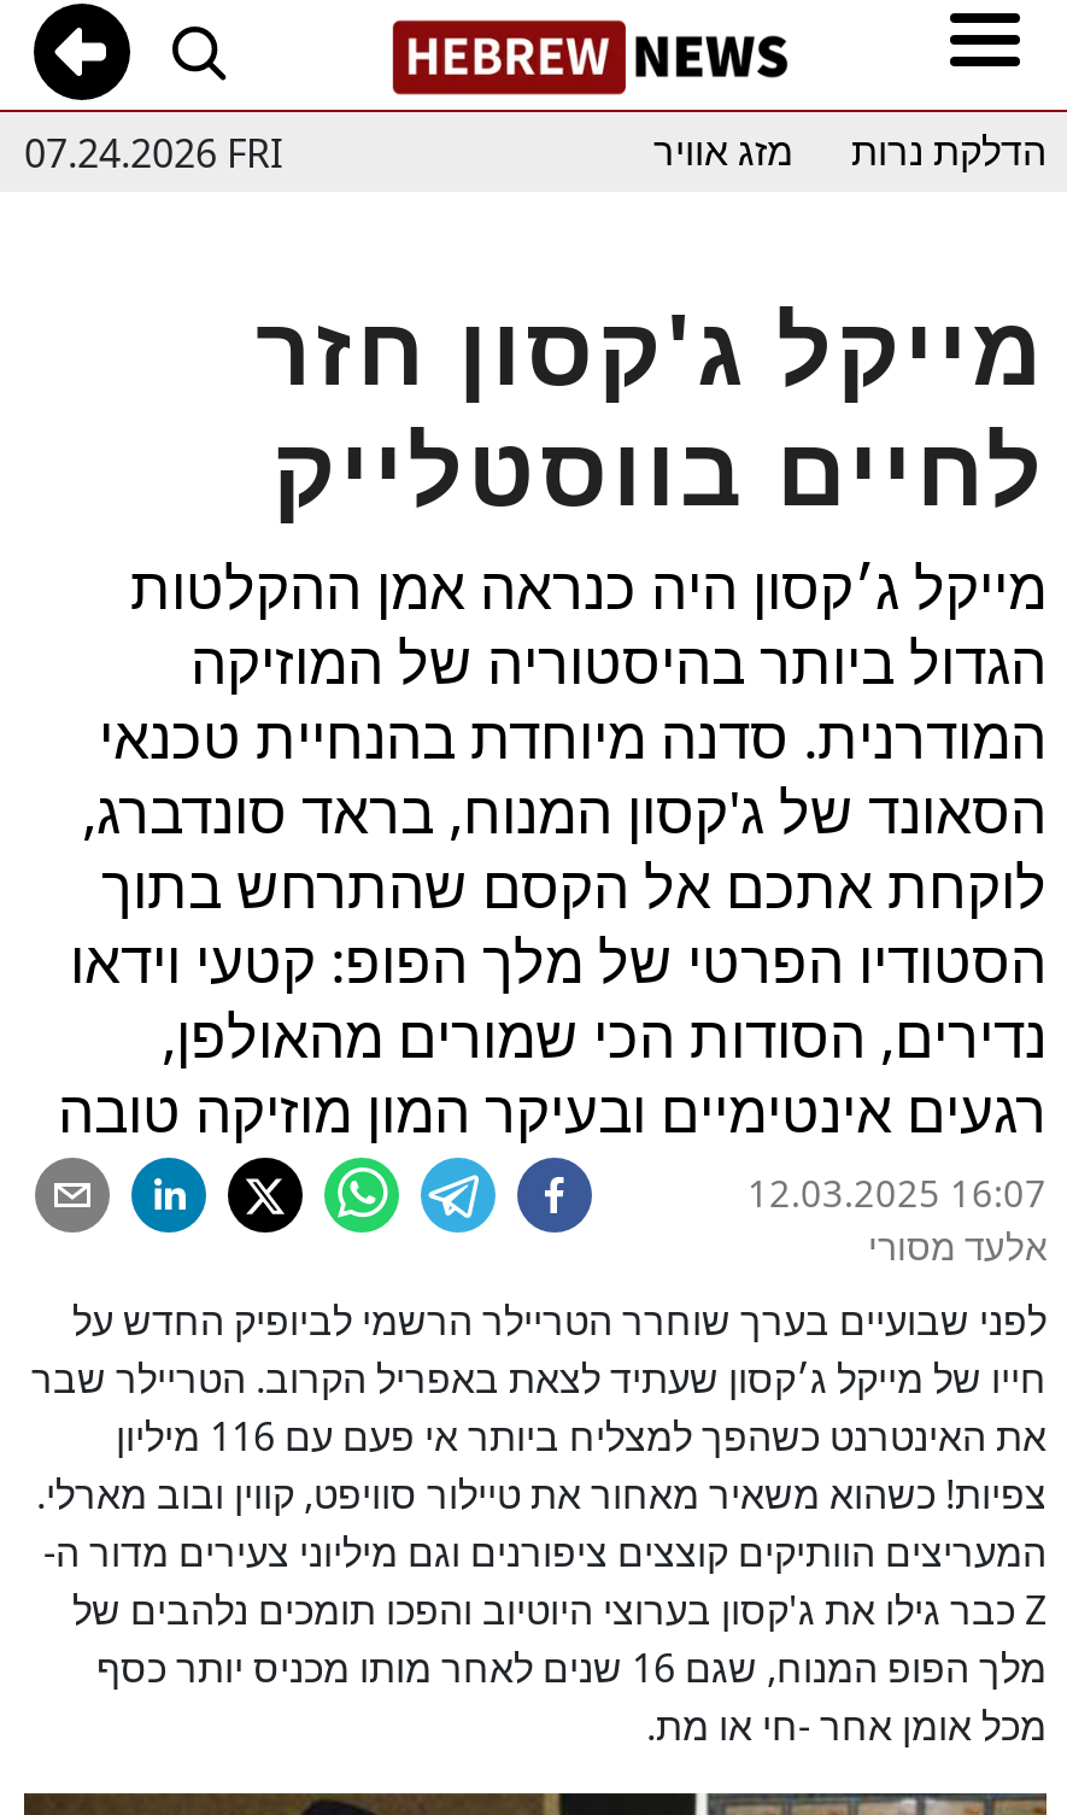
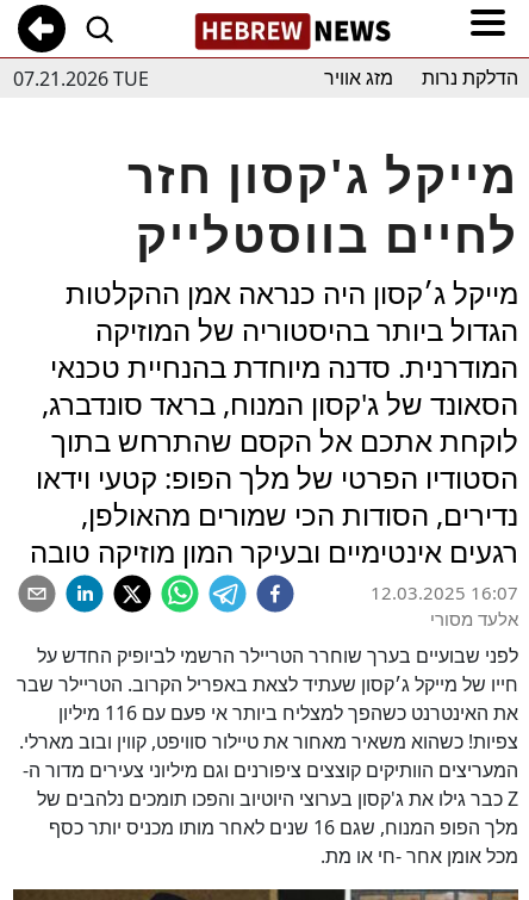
[24,125,282,178] 07.24.2026 FRI -> [13,65,149,91] 07.21.2026 TUE

